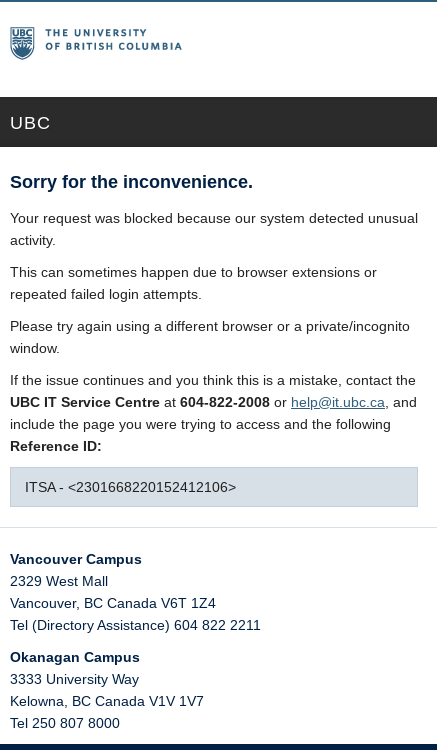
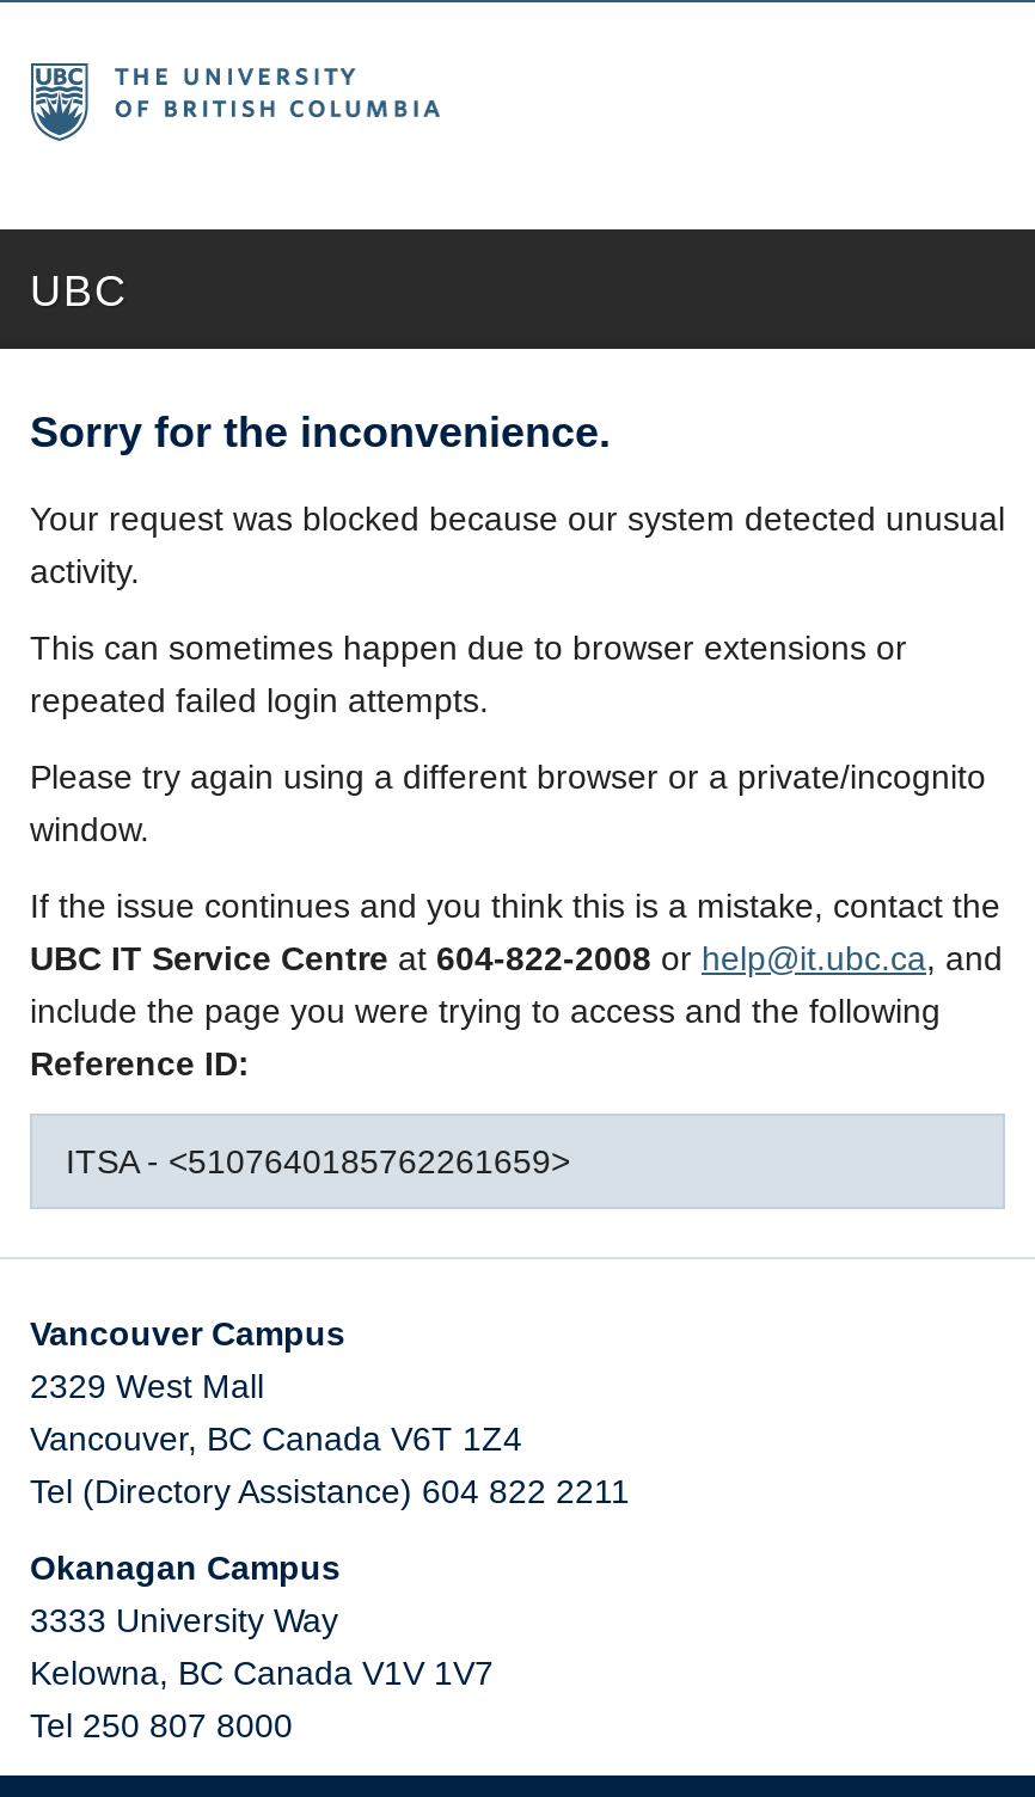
[25,479,236,495] ITSA - <2301668220152412106> -> [66,1142,570,1180] ITSA - <5107640185762261659>

